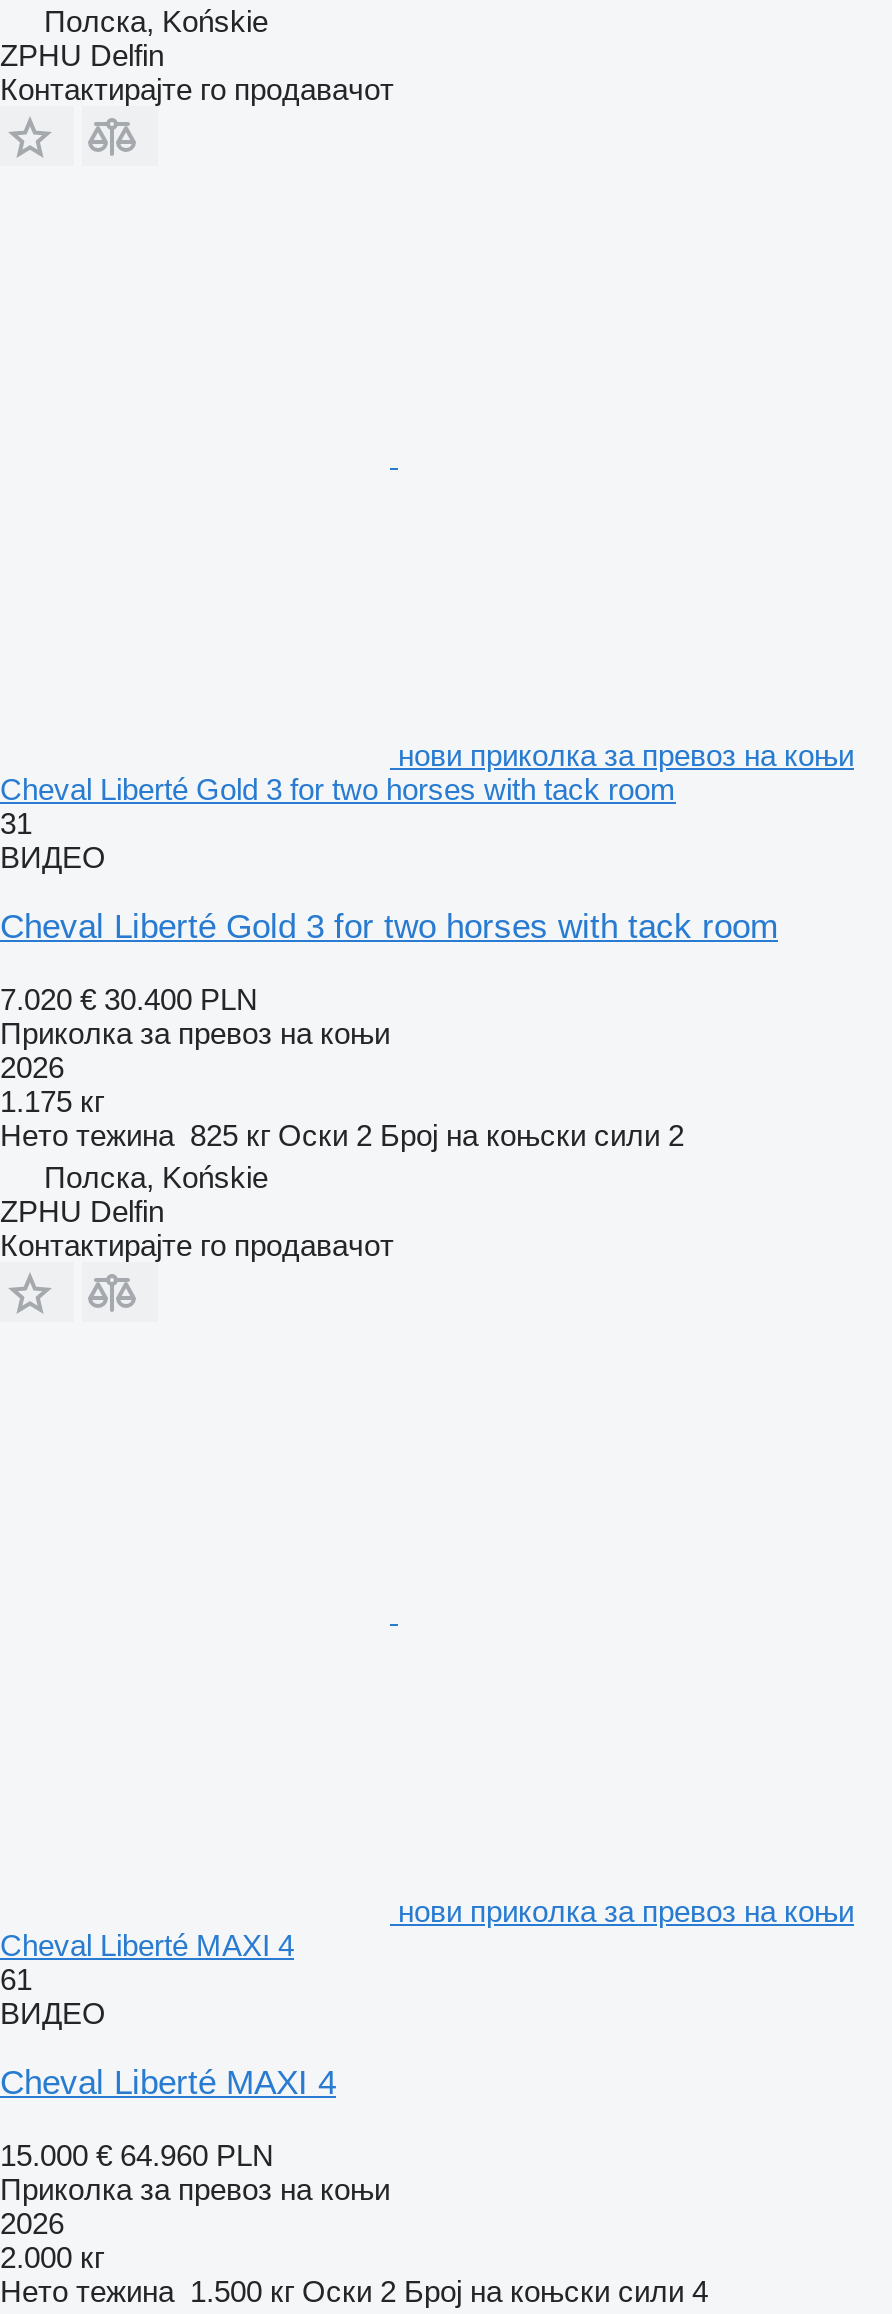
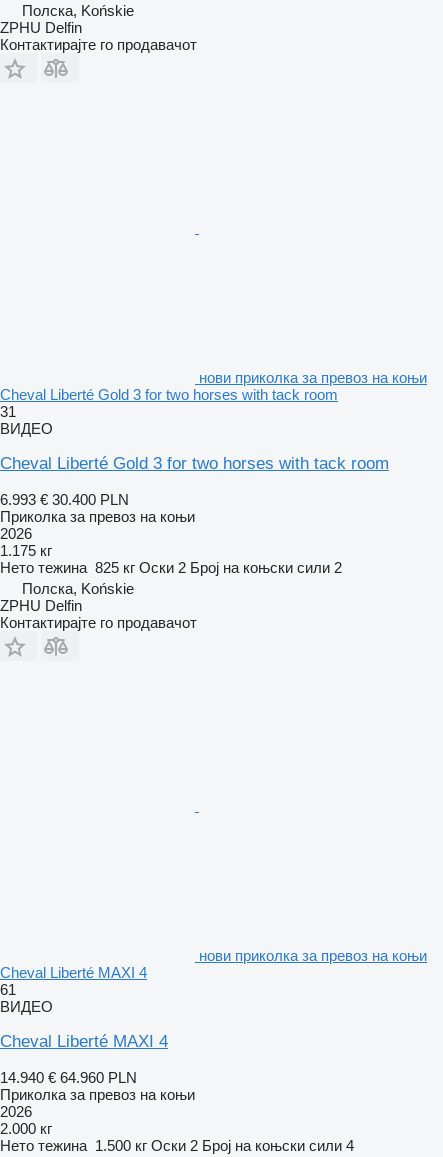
[0,981,258,1015] 7.020 € 30.400 PLN -> [0,491,129,508] 6.993 € 30.400 PLN
[0,2137,274,2171] 15.000 € 64.960 PLN -> [0,1069,137,1086] 14.940 € 64.960 PLN

